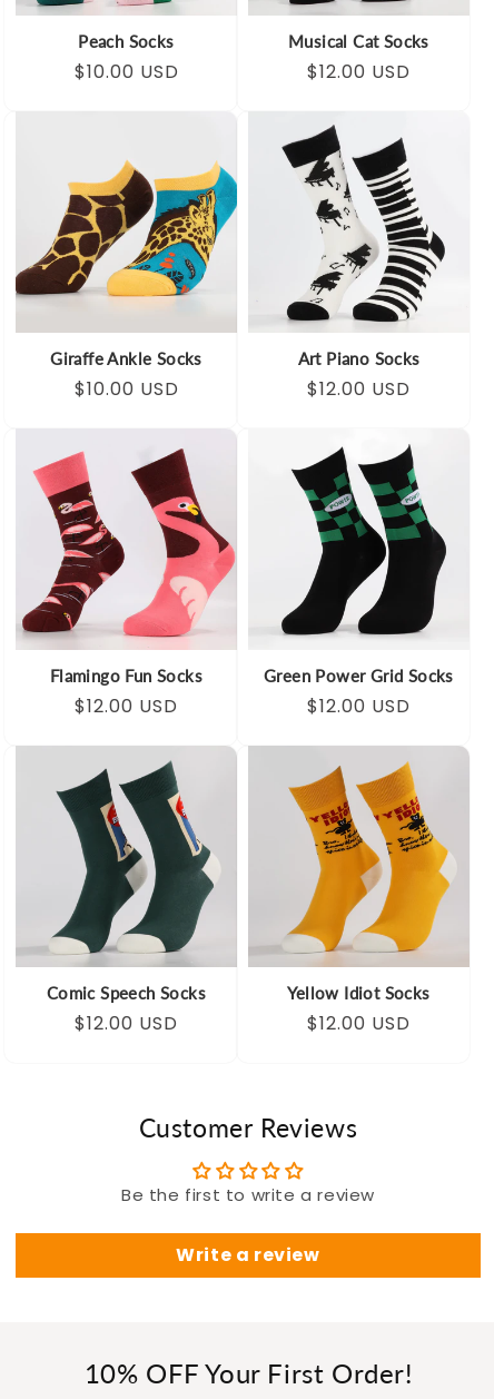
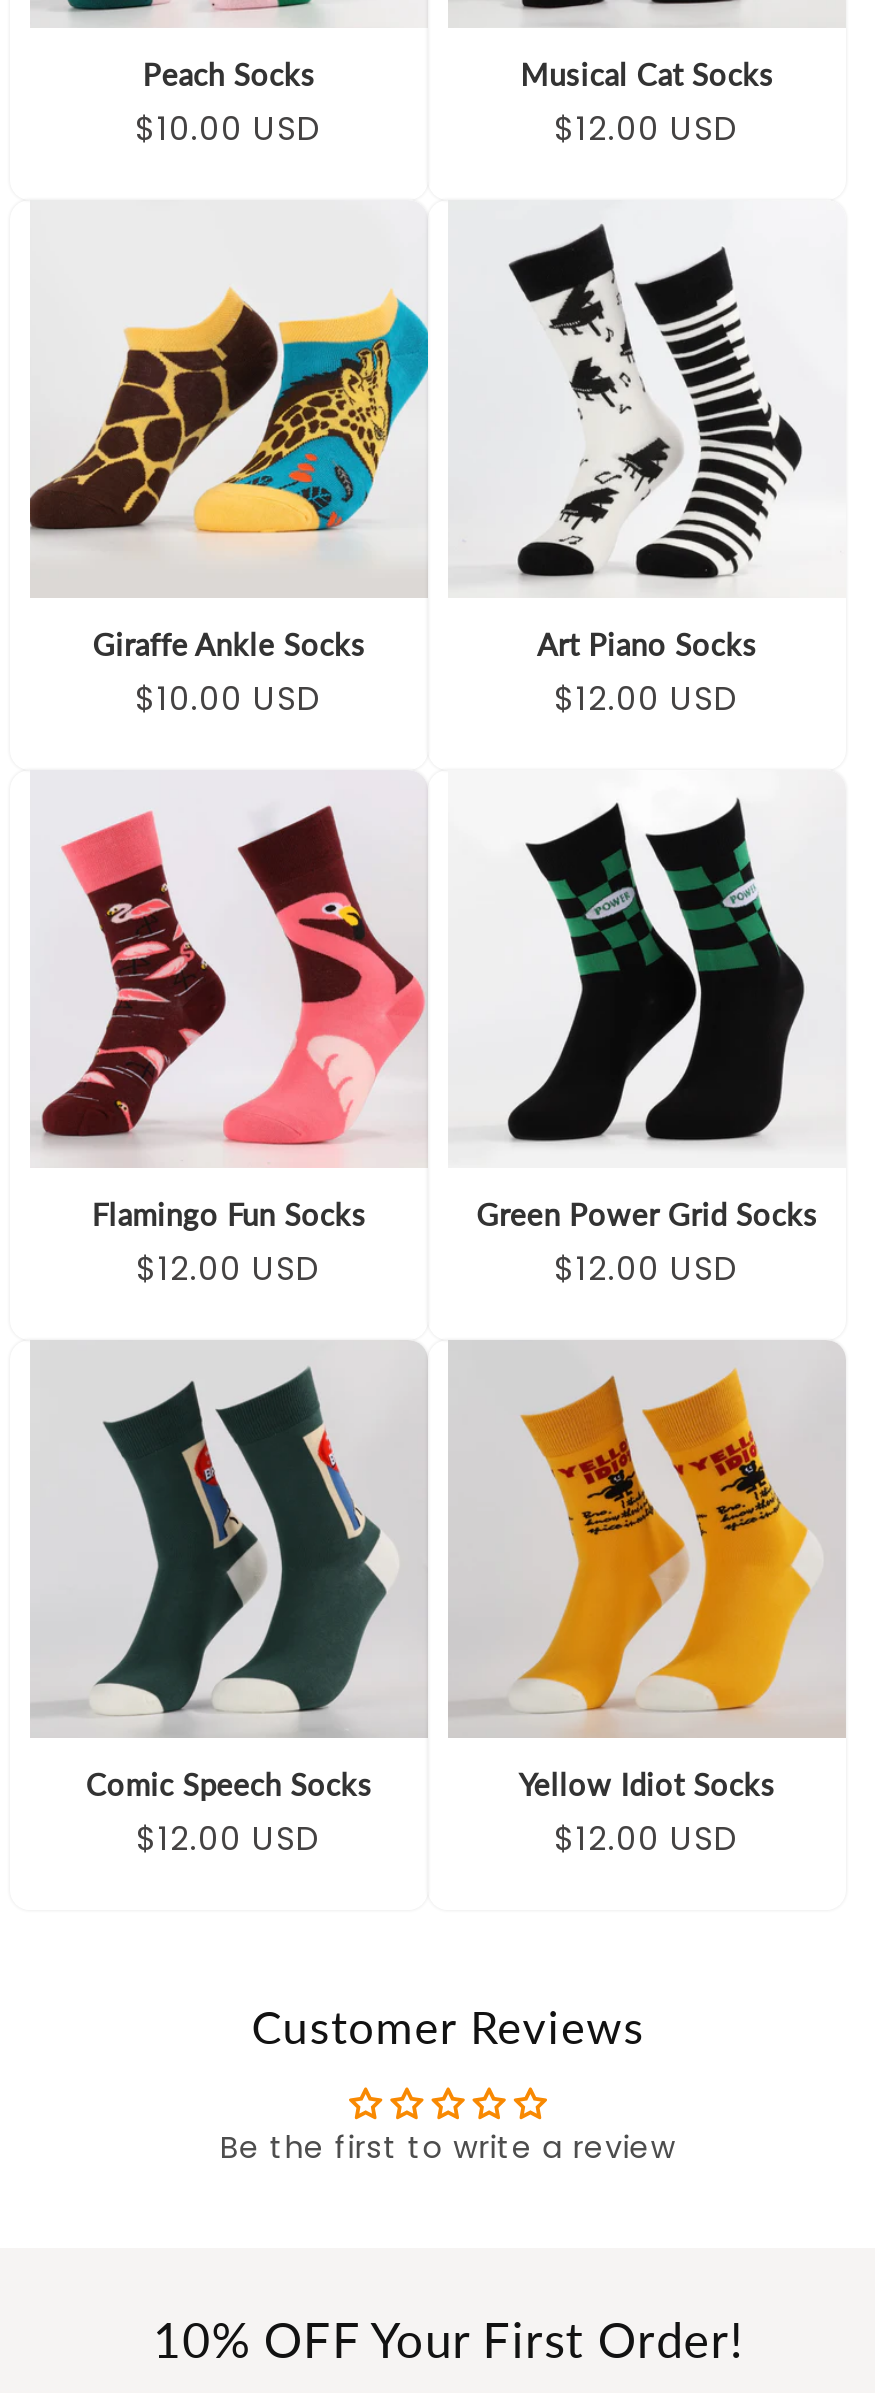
[176,1242,320,1268] Write a review -> none

